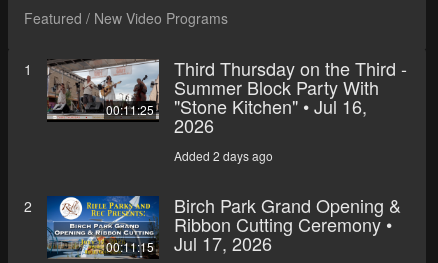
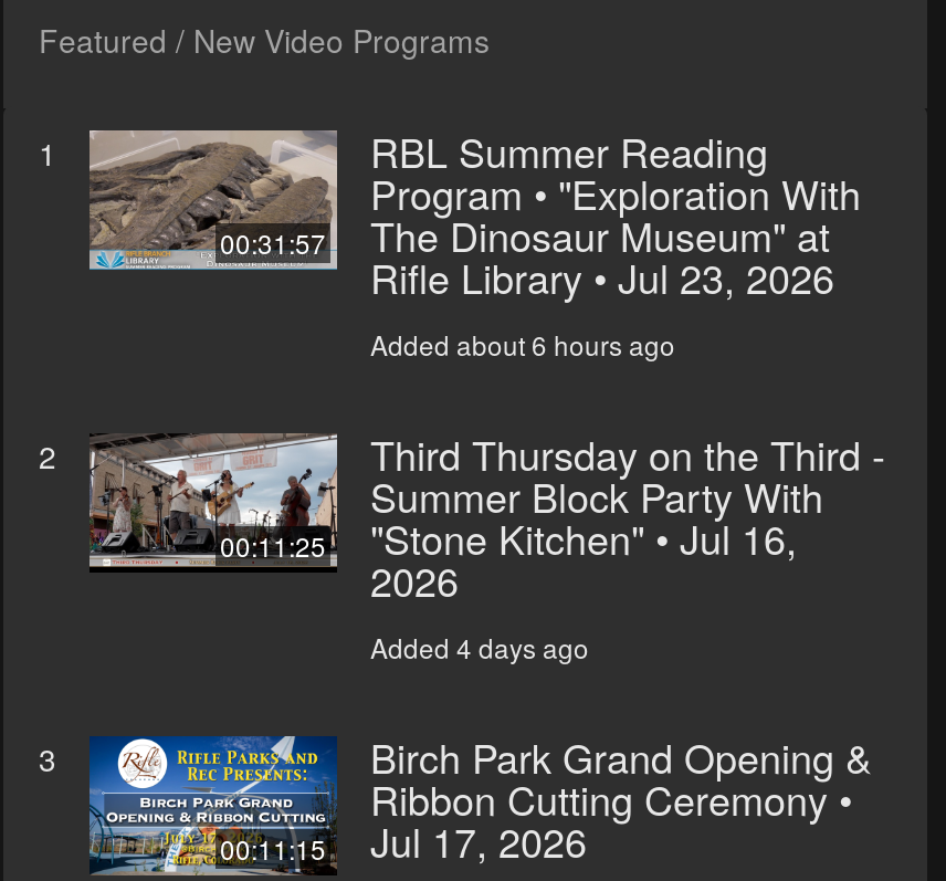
none -> [39,122,861,478] RBL Summer Reading | Program • "Exploration With | The Dinosaur Museum" at | Rifle Library • Jul 23, 2026 | Added about 6 hours ago | 2
none -> [87,128,337,272] [image] | 00:31:57
[174,147,273,164] Added 2 days ago -> [370,628,589,666] Added 4 days ago
[24,196,32,216] 2 -> [39,736,56,781] 3

